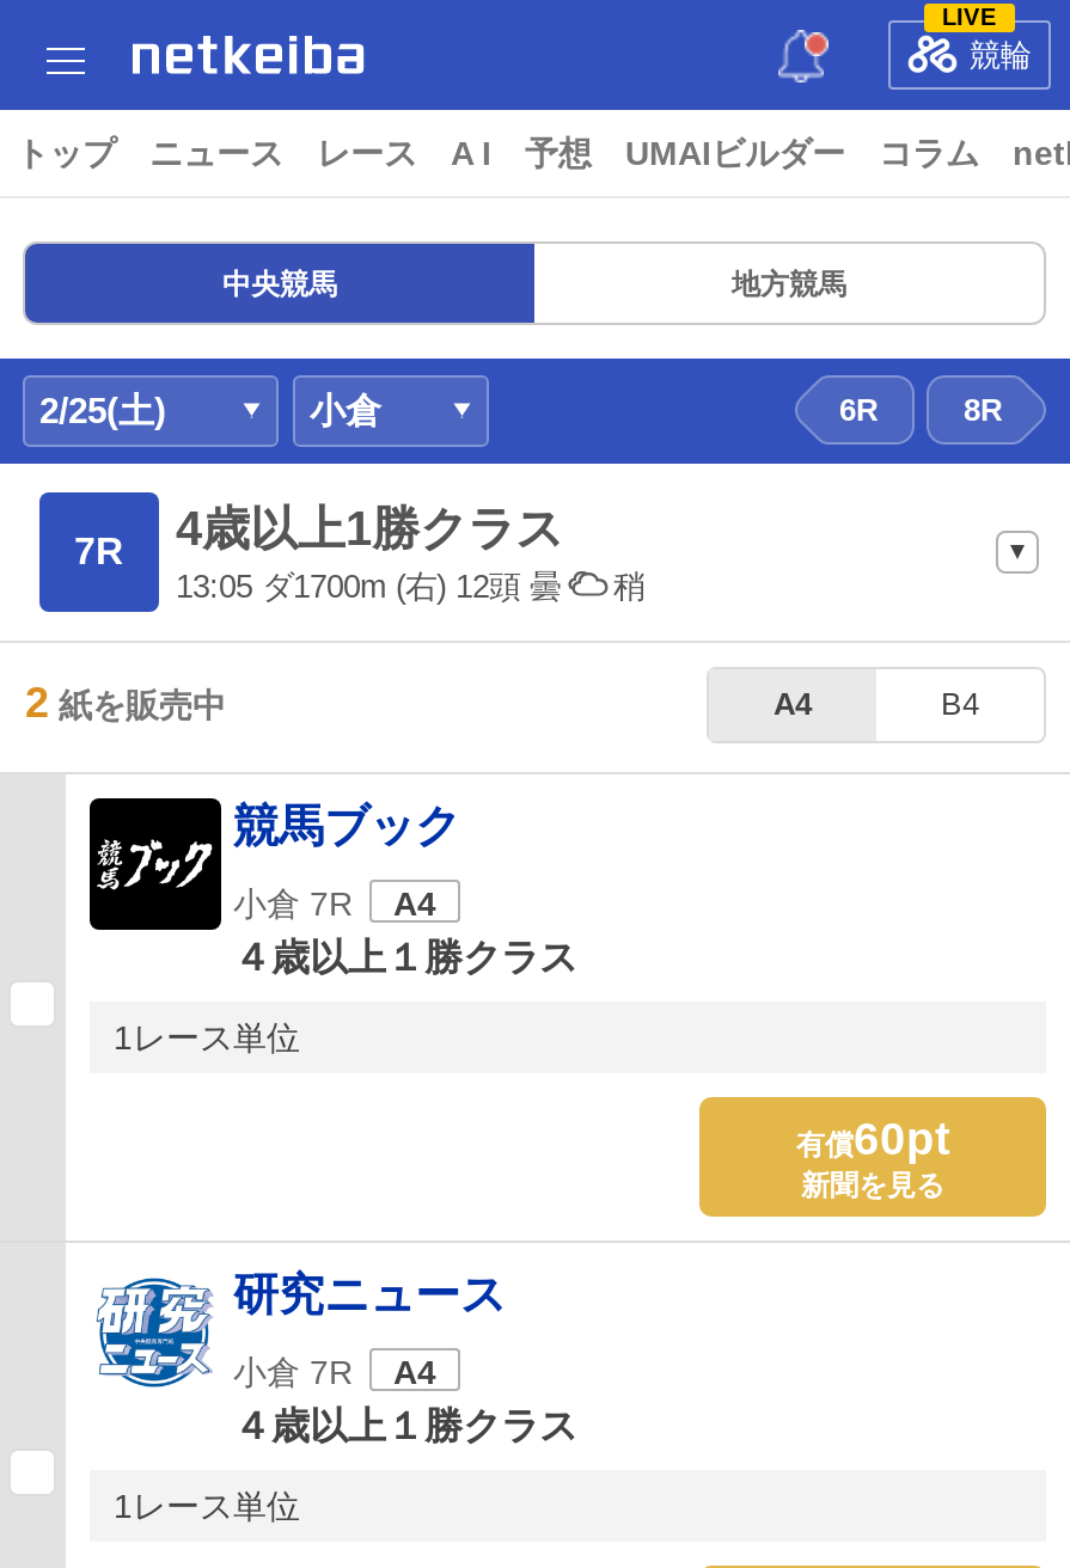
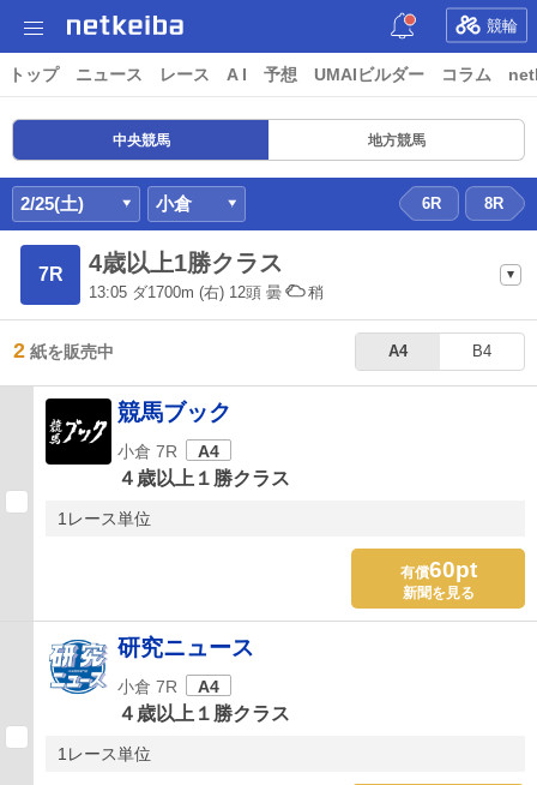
[942,4,997,30] LIVE -> none

